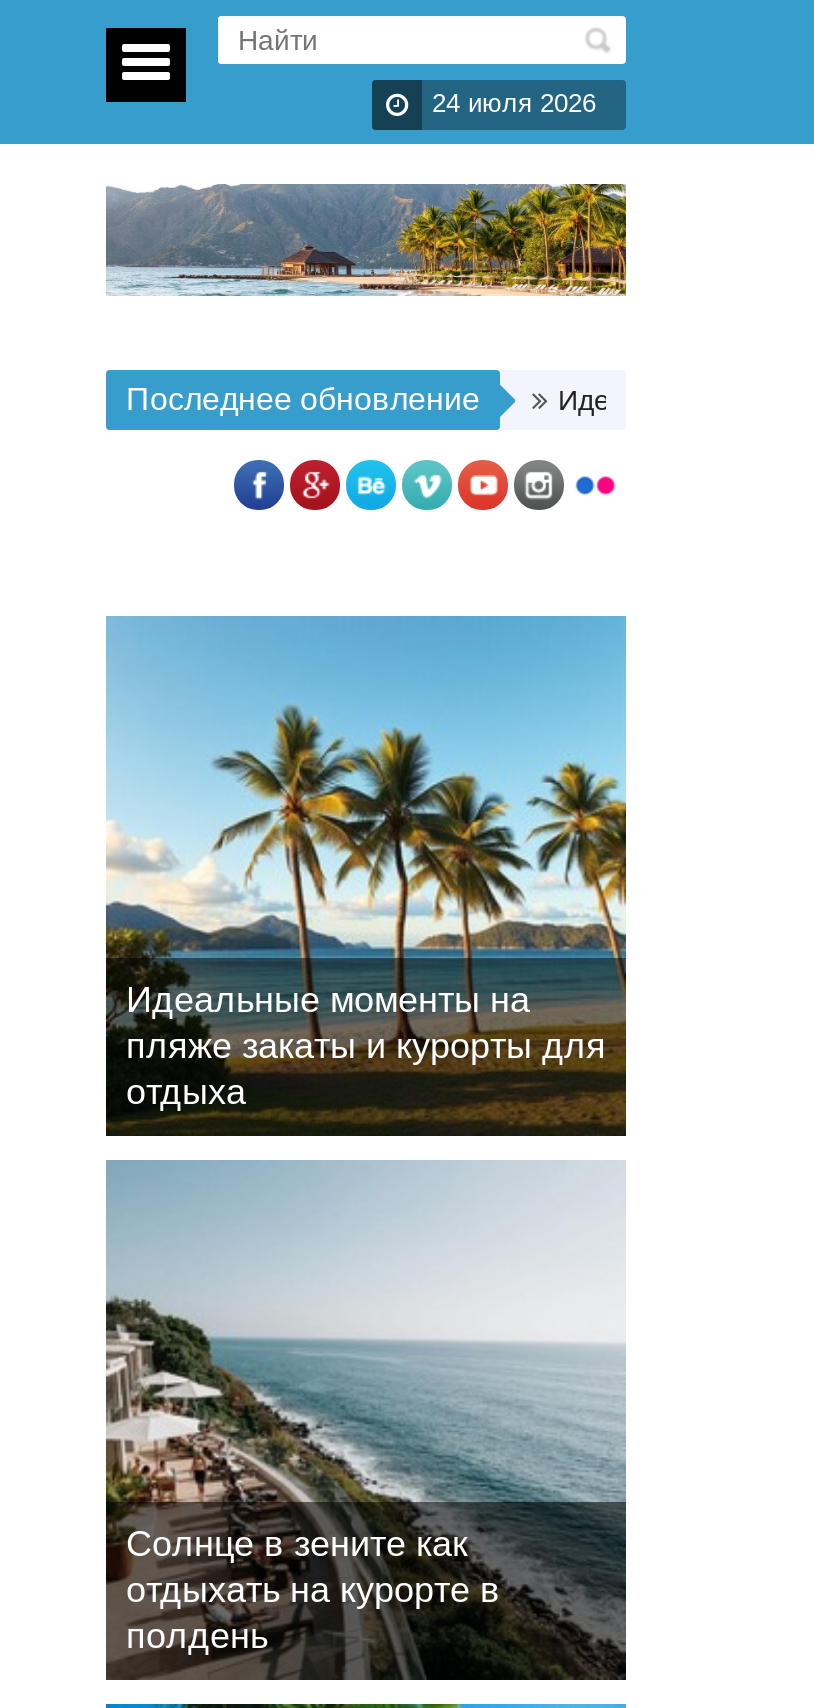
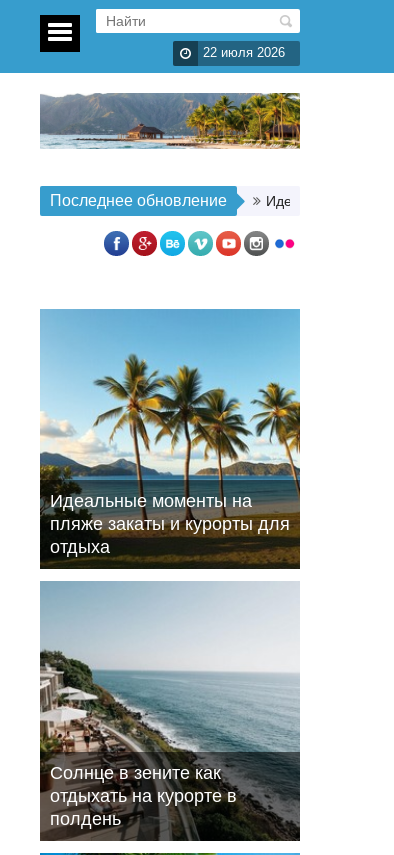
[432,88,596,118] 24 июля 2026 -> [203,45,285,60] 22 июля 2026

